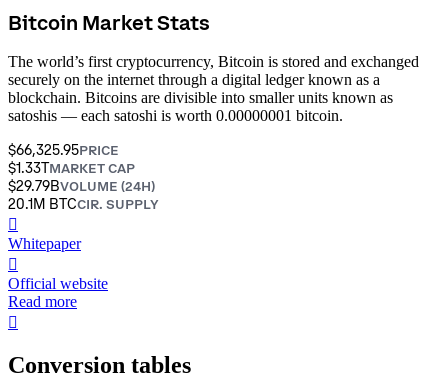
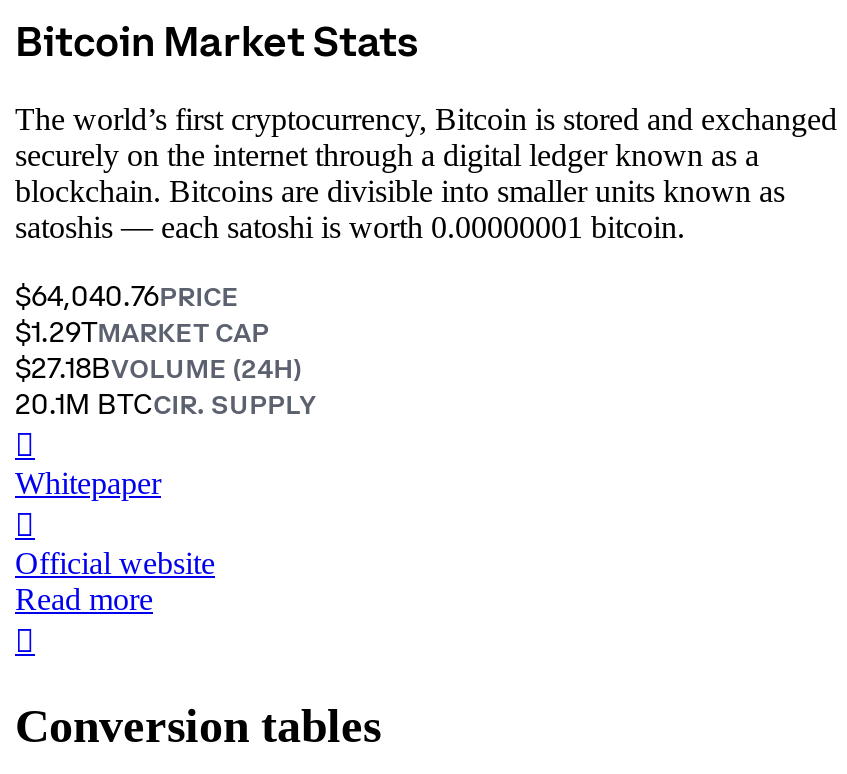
[8,140,119,158] $66,325.95PRICE -> [15,277,239,313] $64,040.76PRICE
[8,158,135,176] $1.33TMARKET CAP -> [15,313,269,349] $1.29TMARKET CAP
[8,176,155,194] $29.79BVOLUME (24H) -> [15,349,301,385] $27.18BVOLUME (24H)

